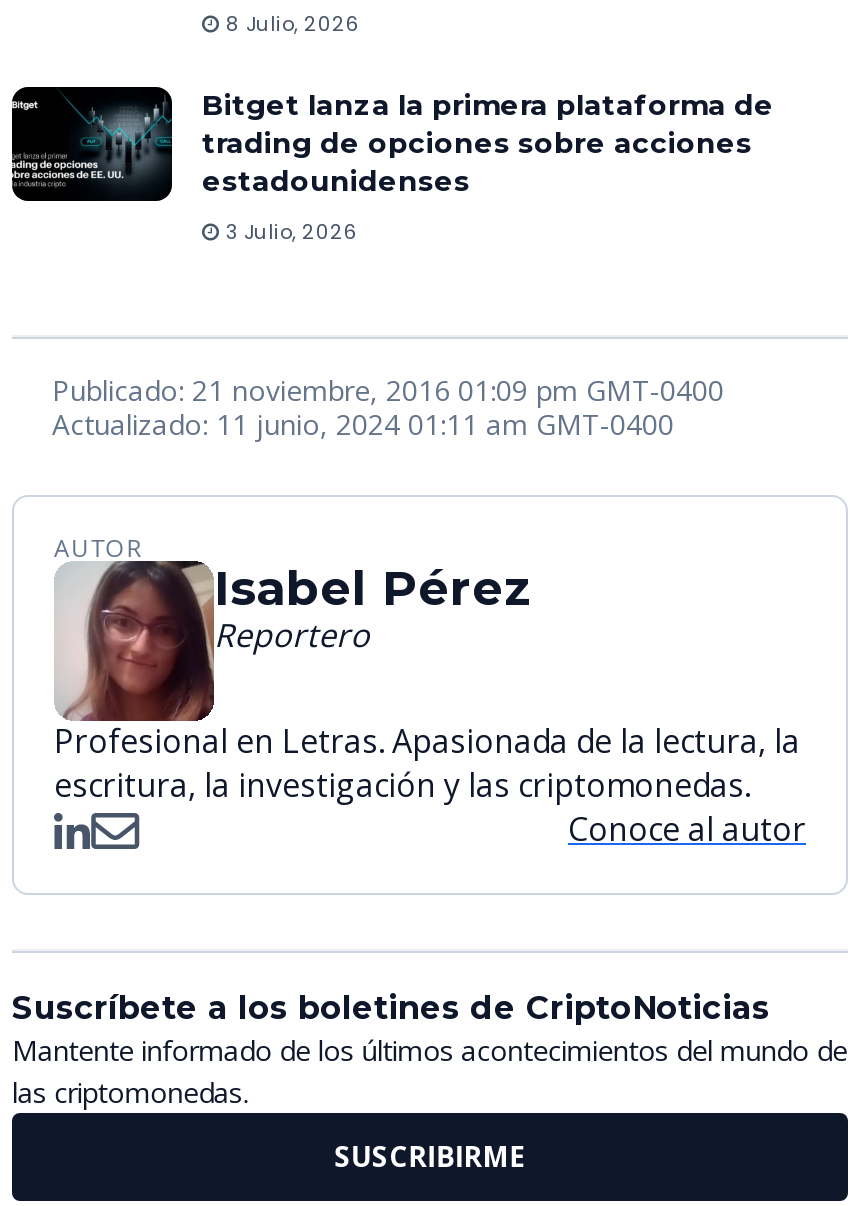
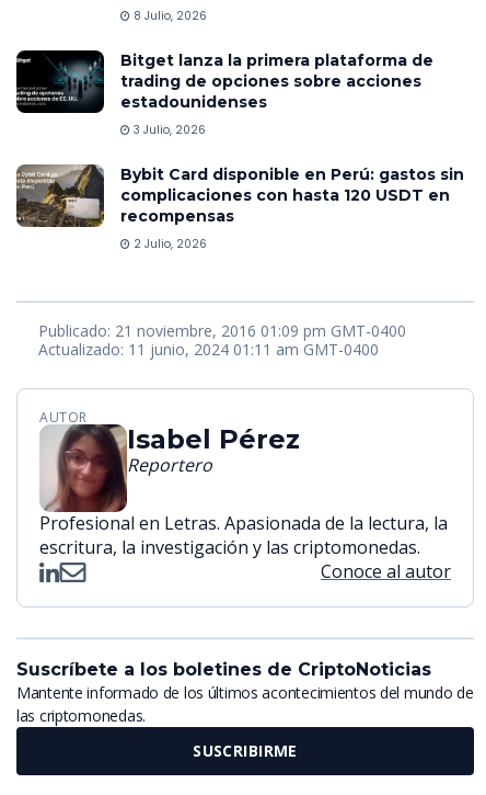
none -> [15,163,464,252] [image] | Bybit Card disponible en Perú: gastos sin | complicaciones con hasta 120 USDT en | recompensas | 2 Julio, 2026

